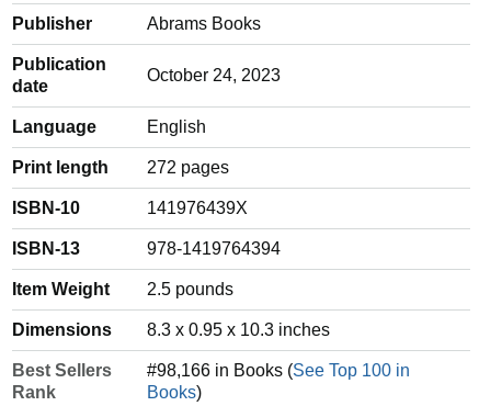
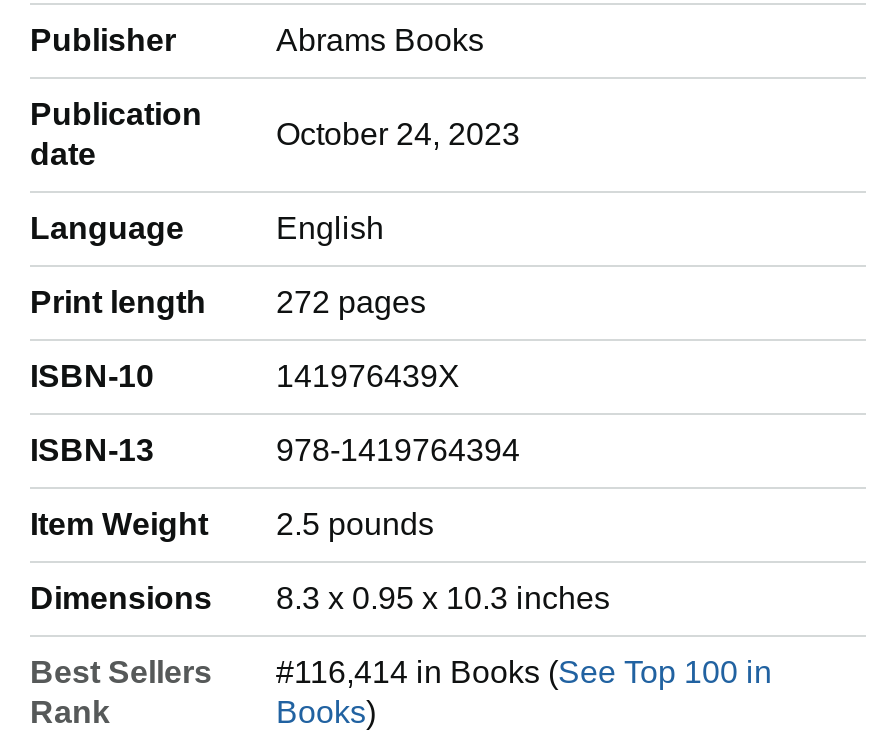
[147,361,410,380] #98,166 in Books (See Top 100 in -> [276,655,772,689] #116,414 in Books (See Top 100 in

